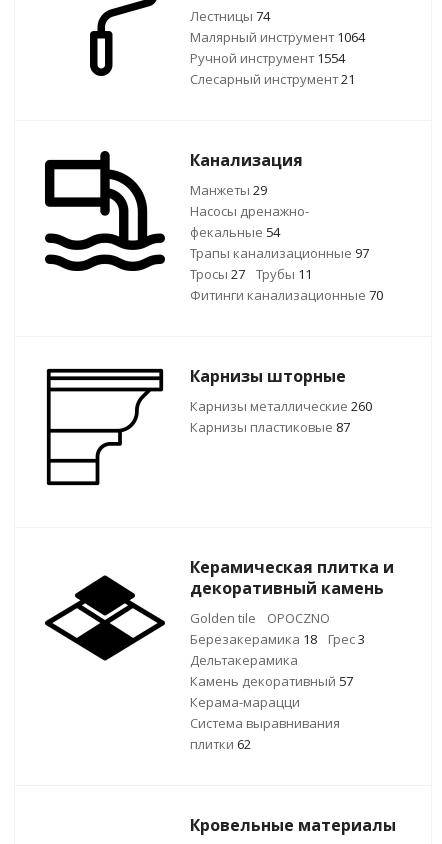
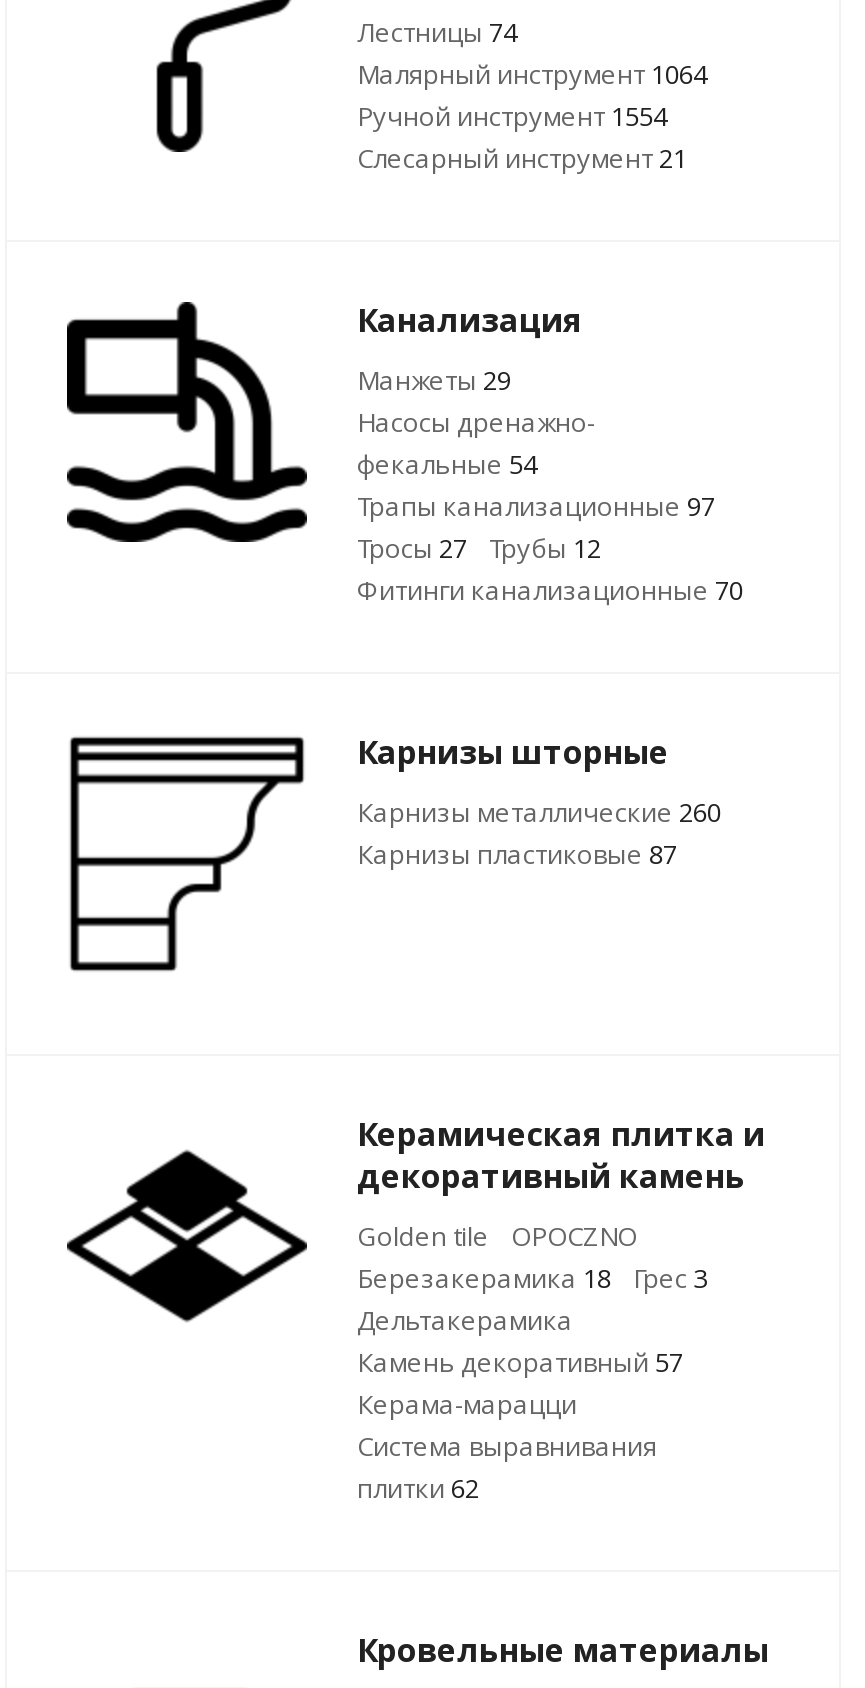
[190,265,312,283] Тросы 27 Трубы 11 -> [357,530,601,566] Тросы 27 Трубы 12

